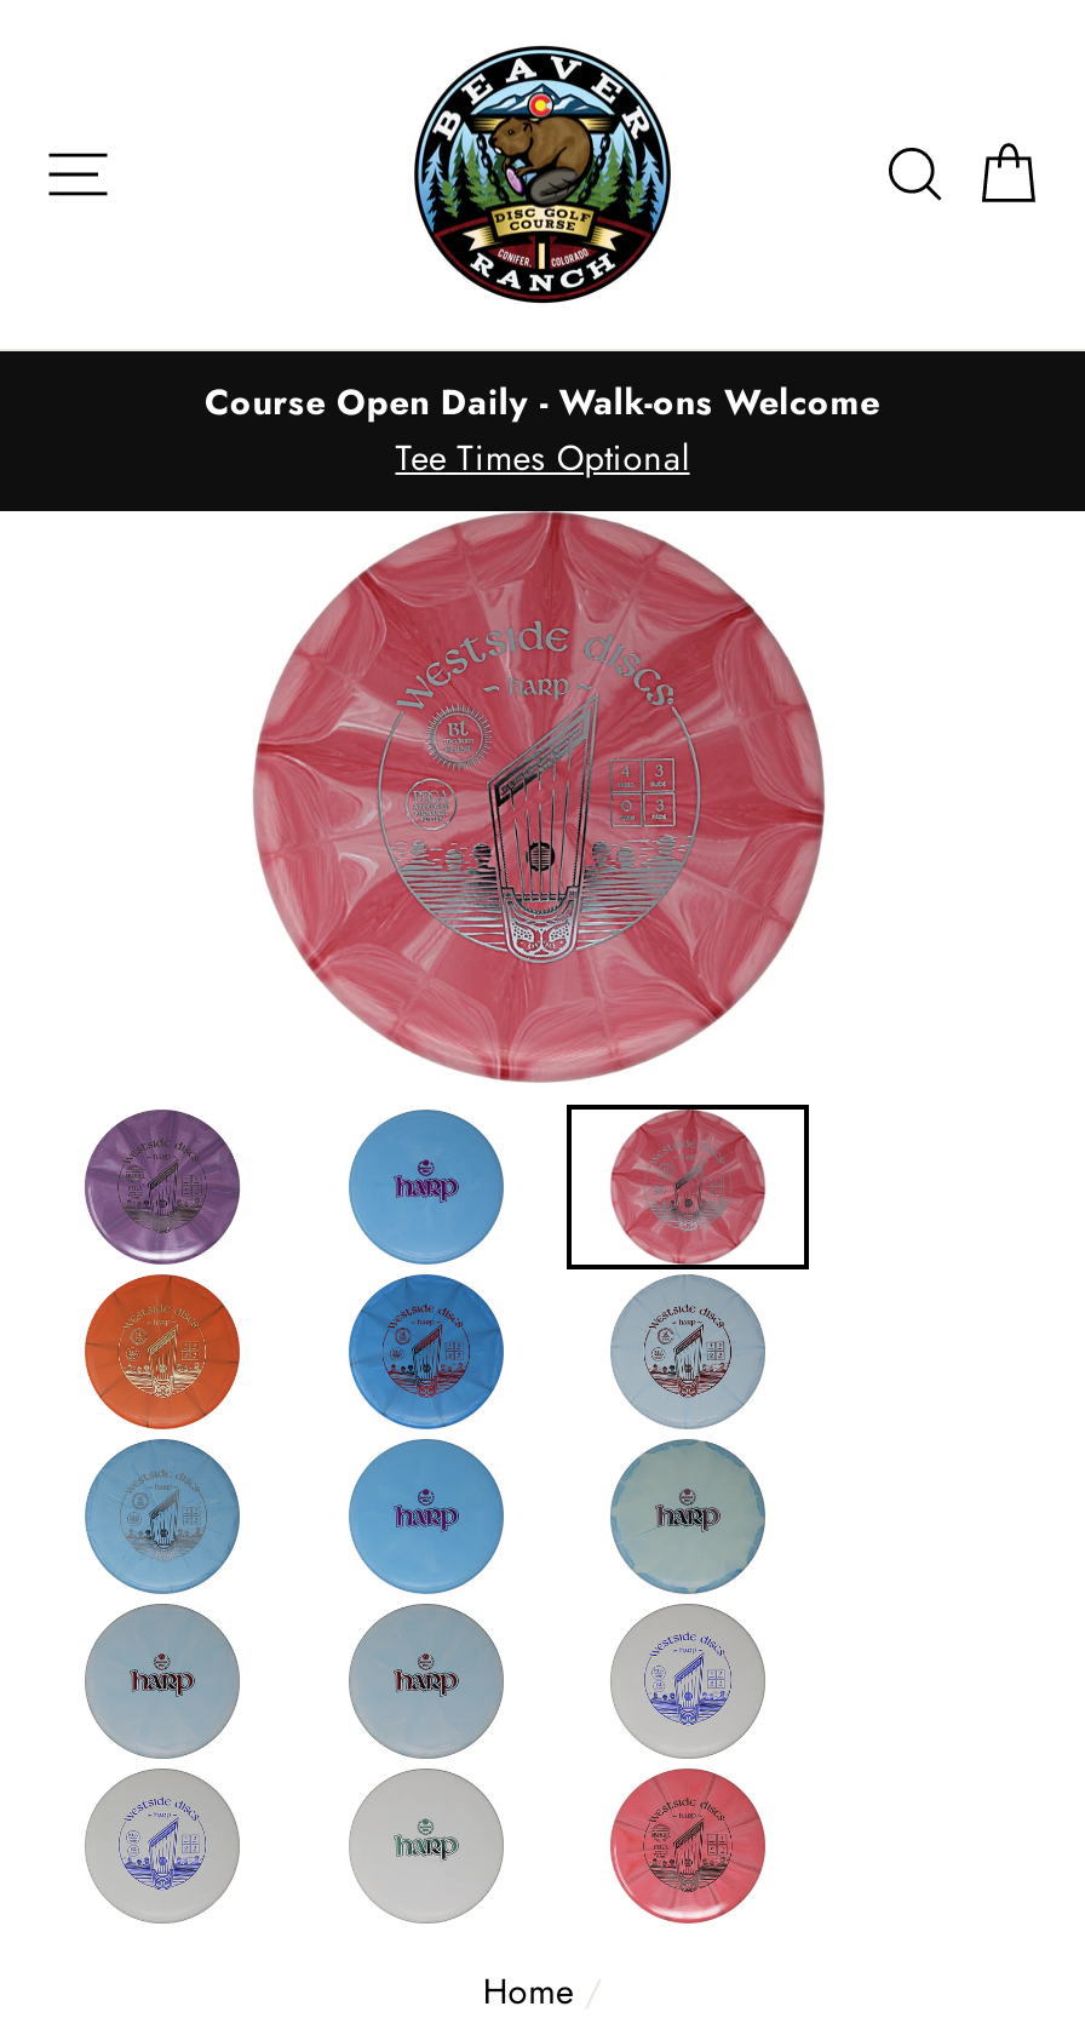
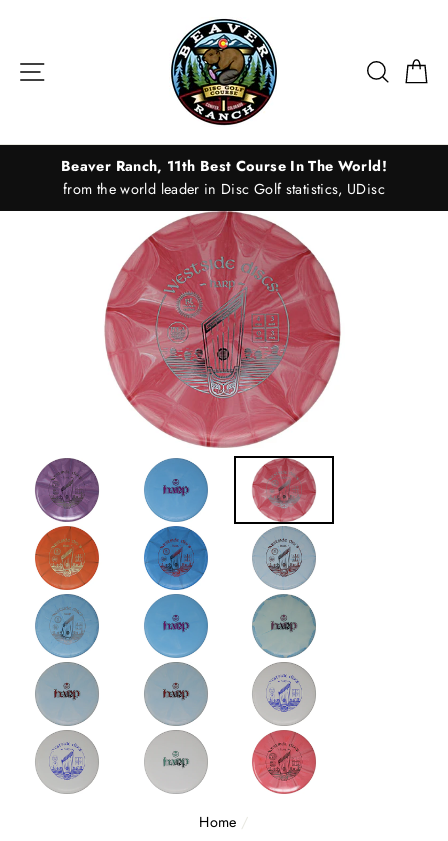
[205,377,880,481] Course Open Daily - Walk-ons Welcome | Tee Times Optional -> [61,156,387,199] Beaver Ranch, 11th Best Course In The World! | from the world leader in Disc Golf statistics, UDisc

